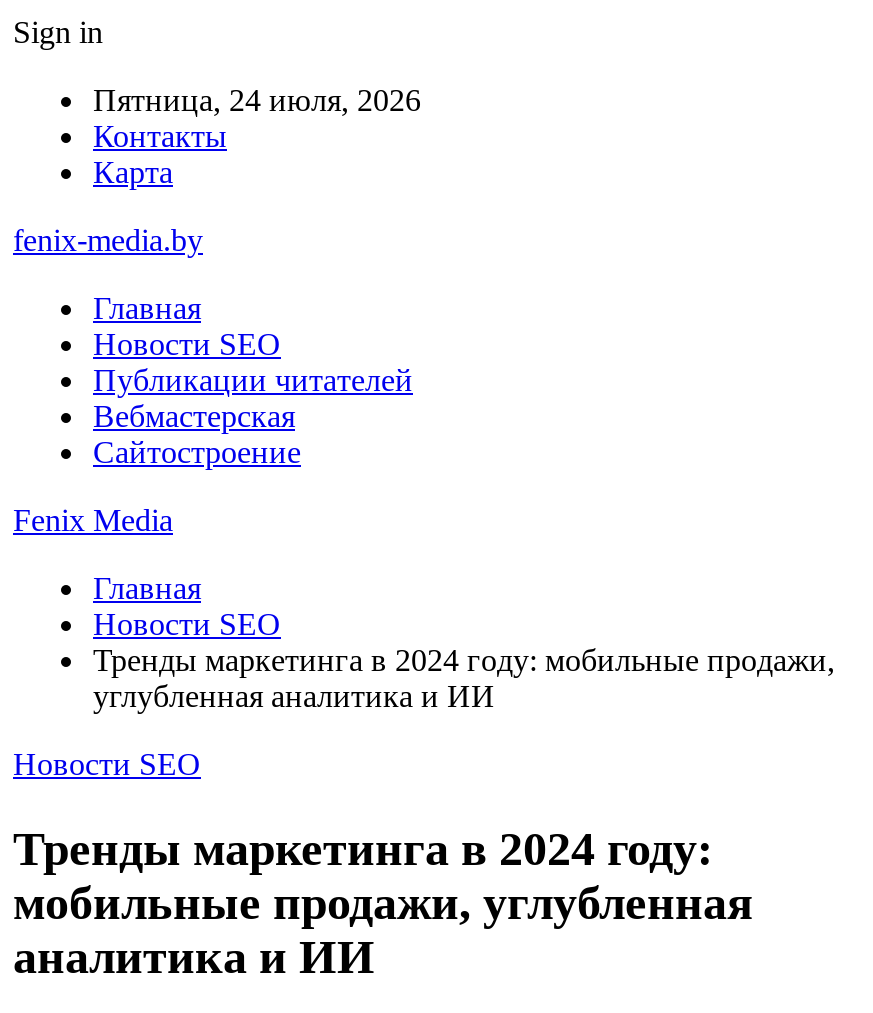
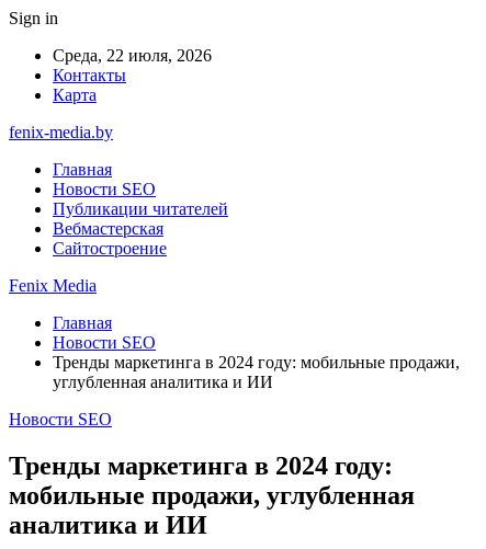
[93,83,421,117] Пятница, 24 июля, 2026 -> [53,46,212,65] Среда, 22 июля, 2026

